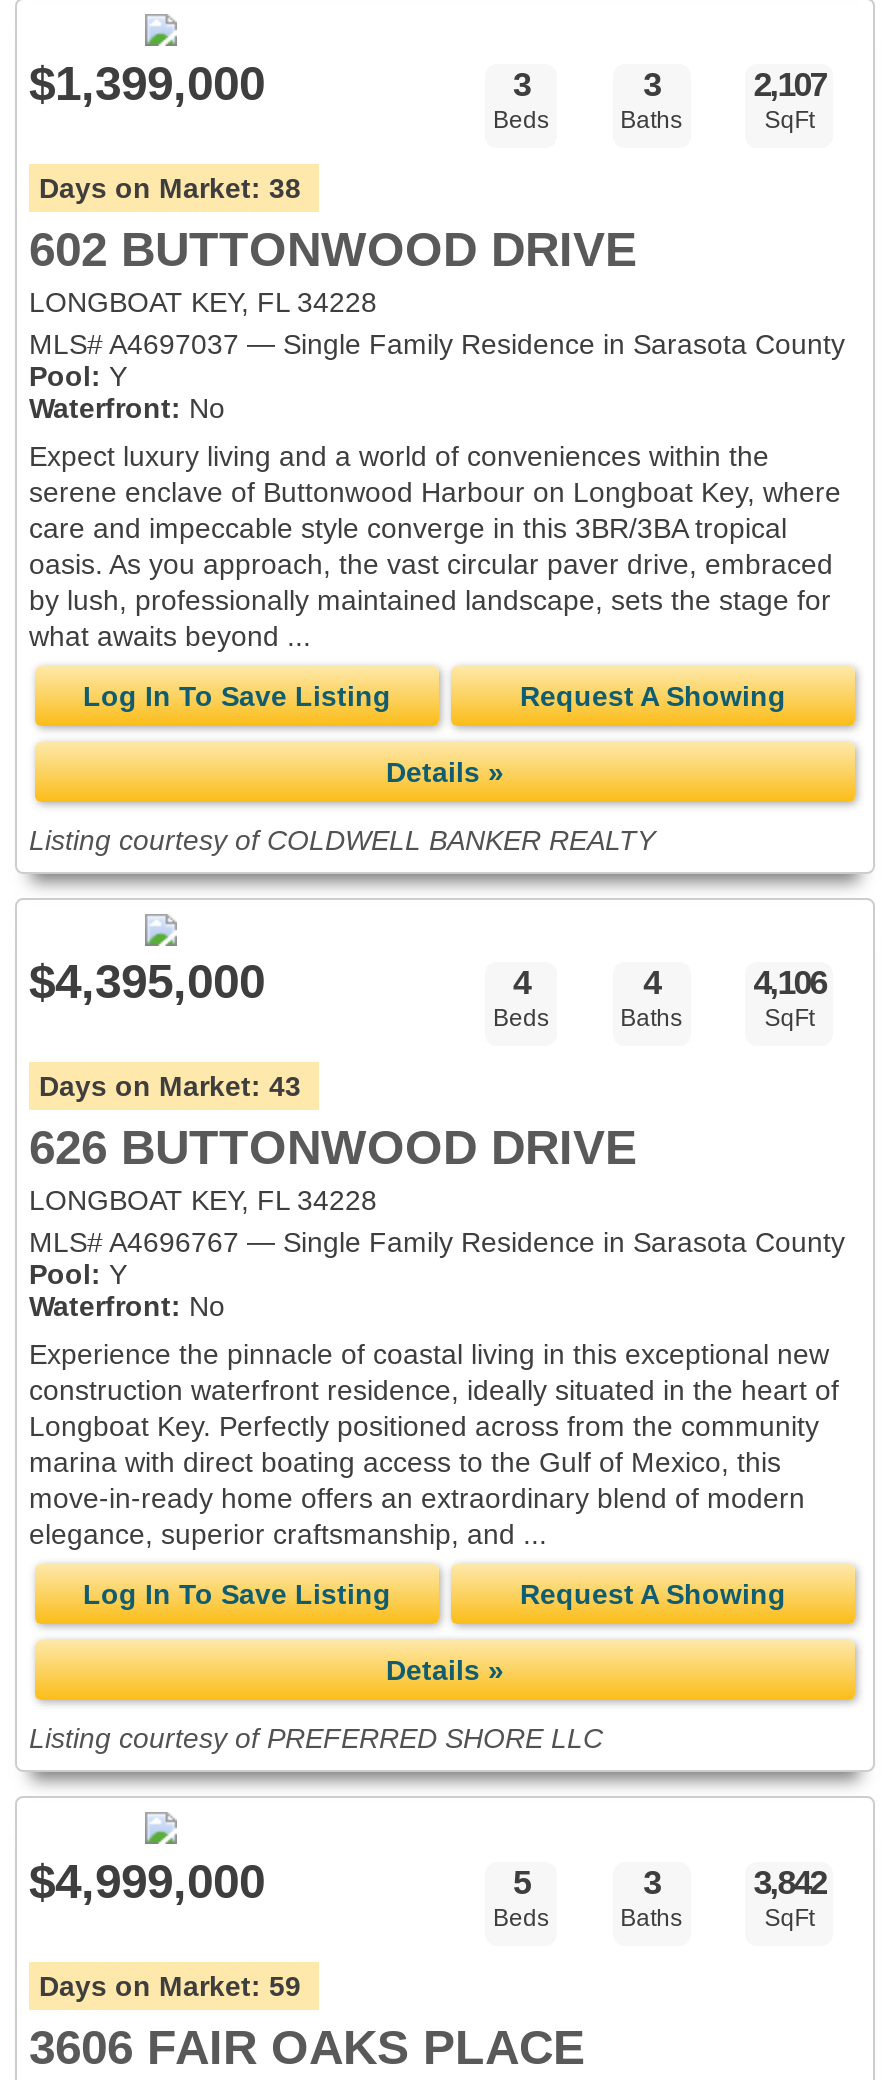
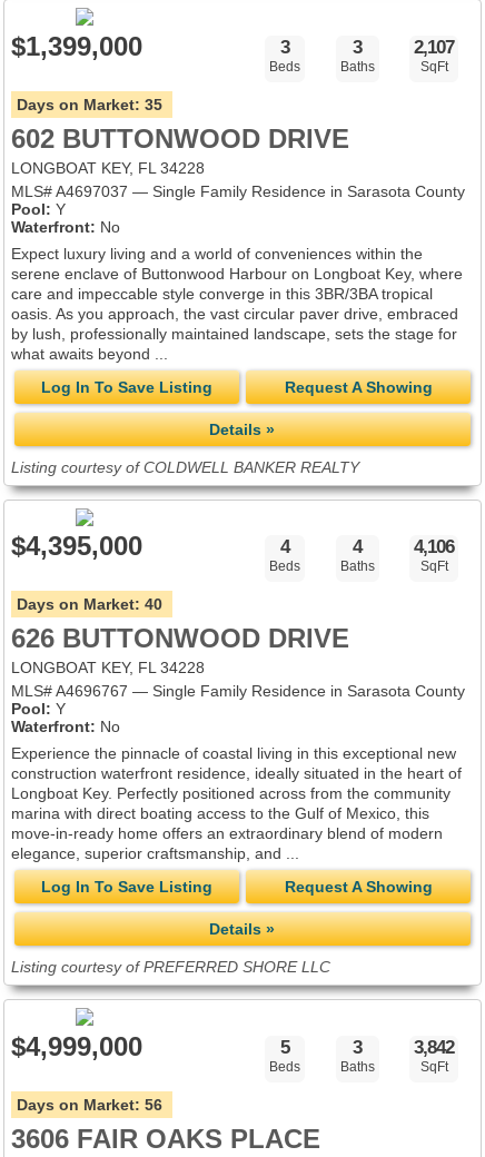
[39,171,309,203] Days on Market: 38 -> [17,95,167,113] Days on Market: 35
[39,1070,309,1102] Days on Market: 43 -> [17,595,167,613] Days on Market: 40
[39,1970,309,2002] Days on Market: 59 -> [17,1096,167,1113] Days on Market: 56

